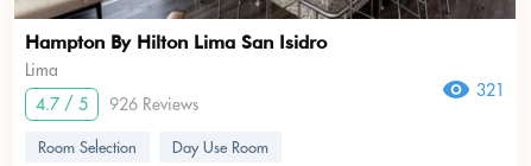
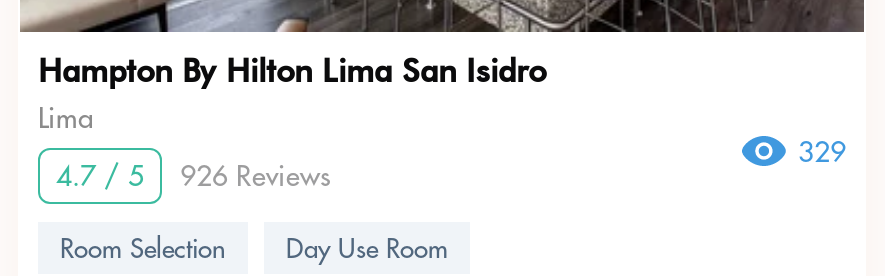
[476,79,505,100] 321 -> [798,133,846,169] 329

